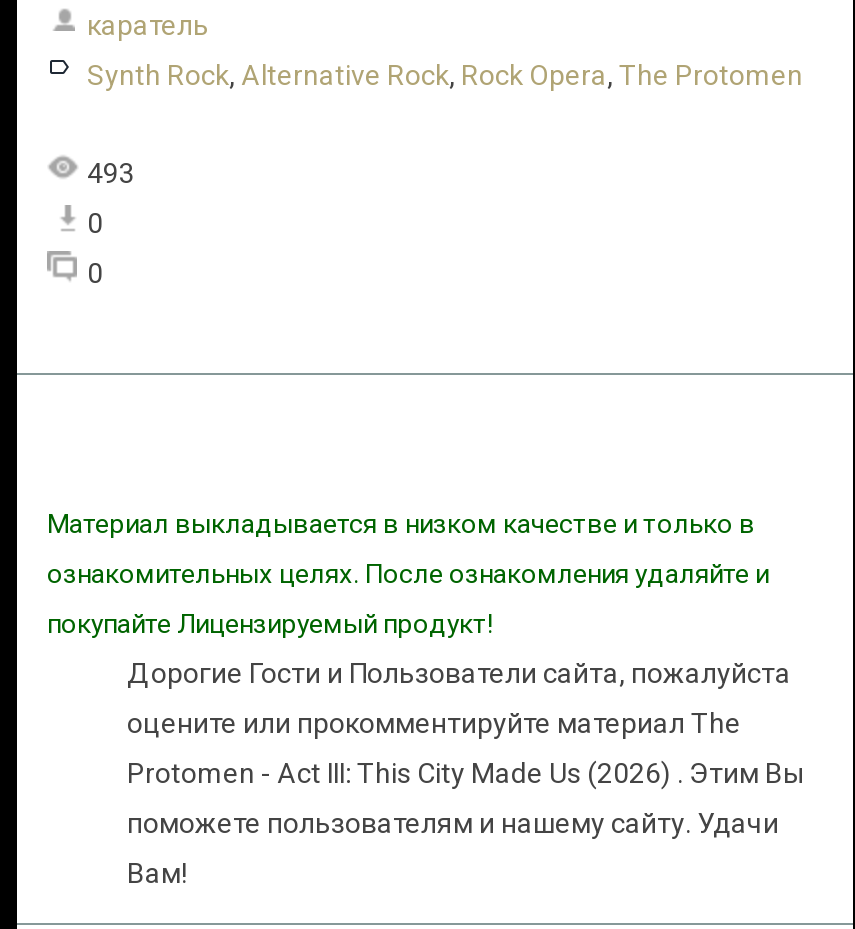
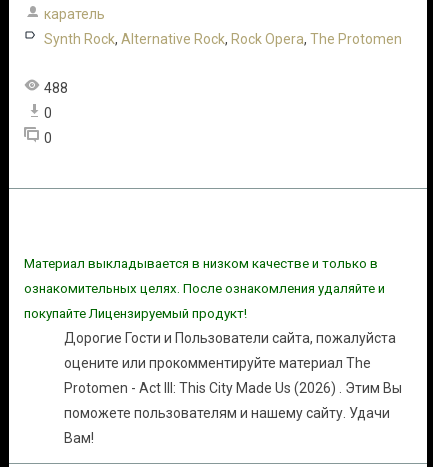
[87,157,135,189] 493 -> [44,80,68,96] 488

